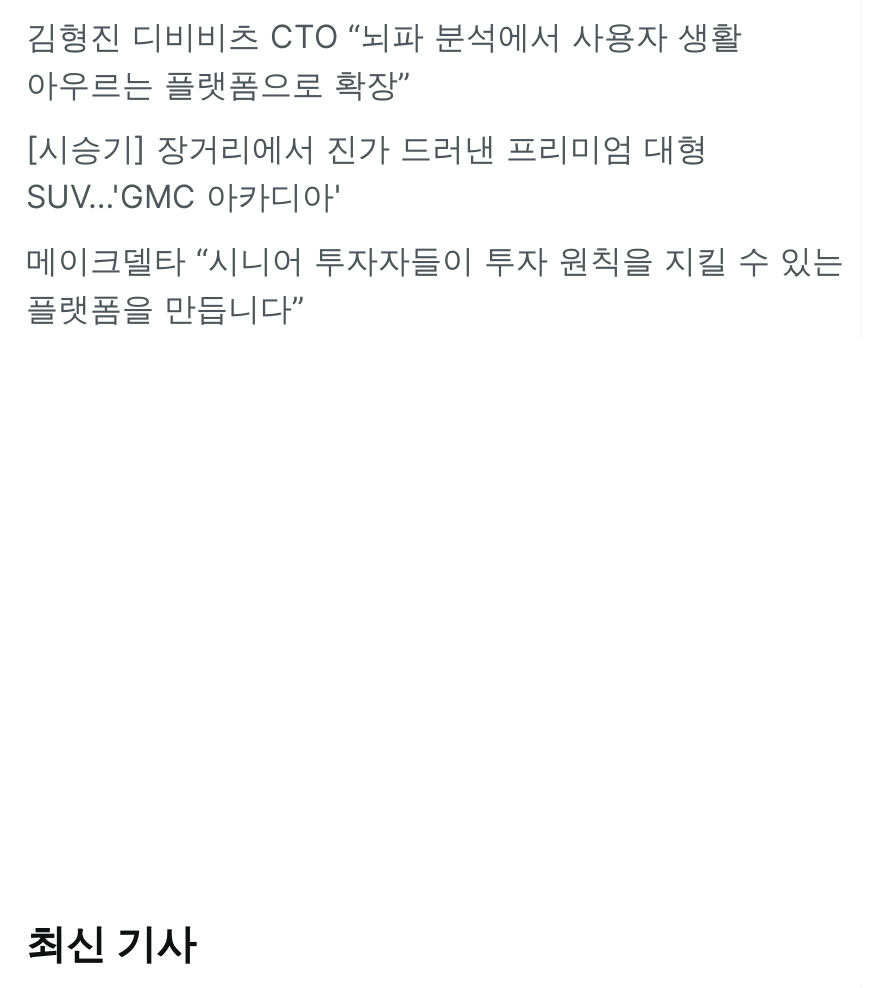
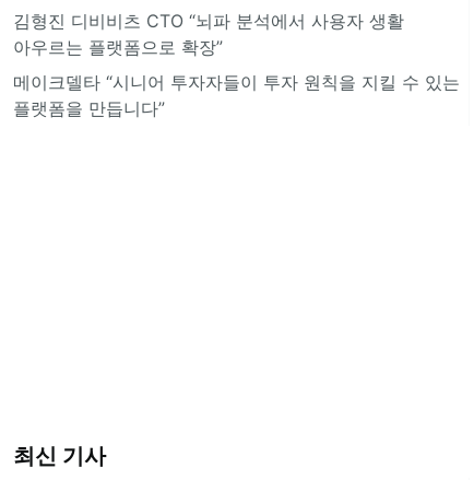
[26,127,708,215] [시승기] 장거리에서 진가 드러낸 프리미엄 대형 | SUV…'GMC 아카디아' -> none

